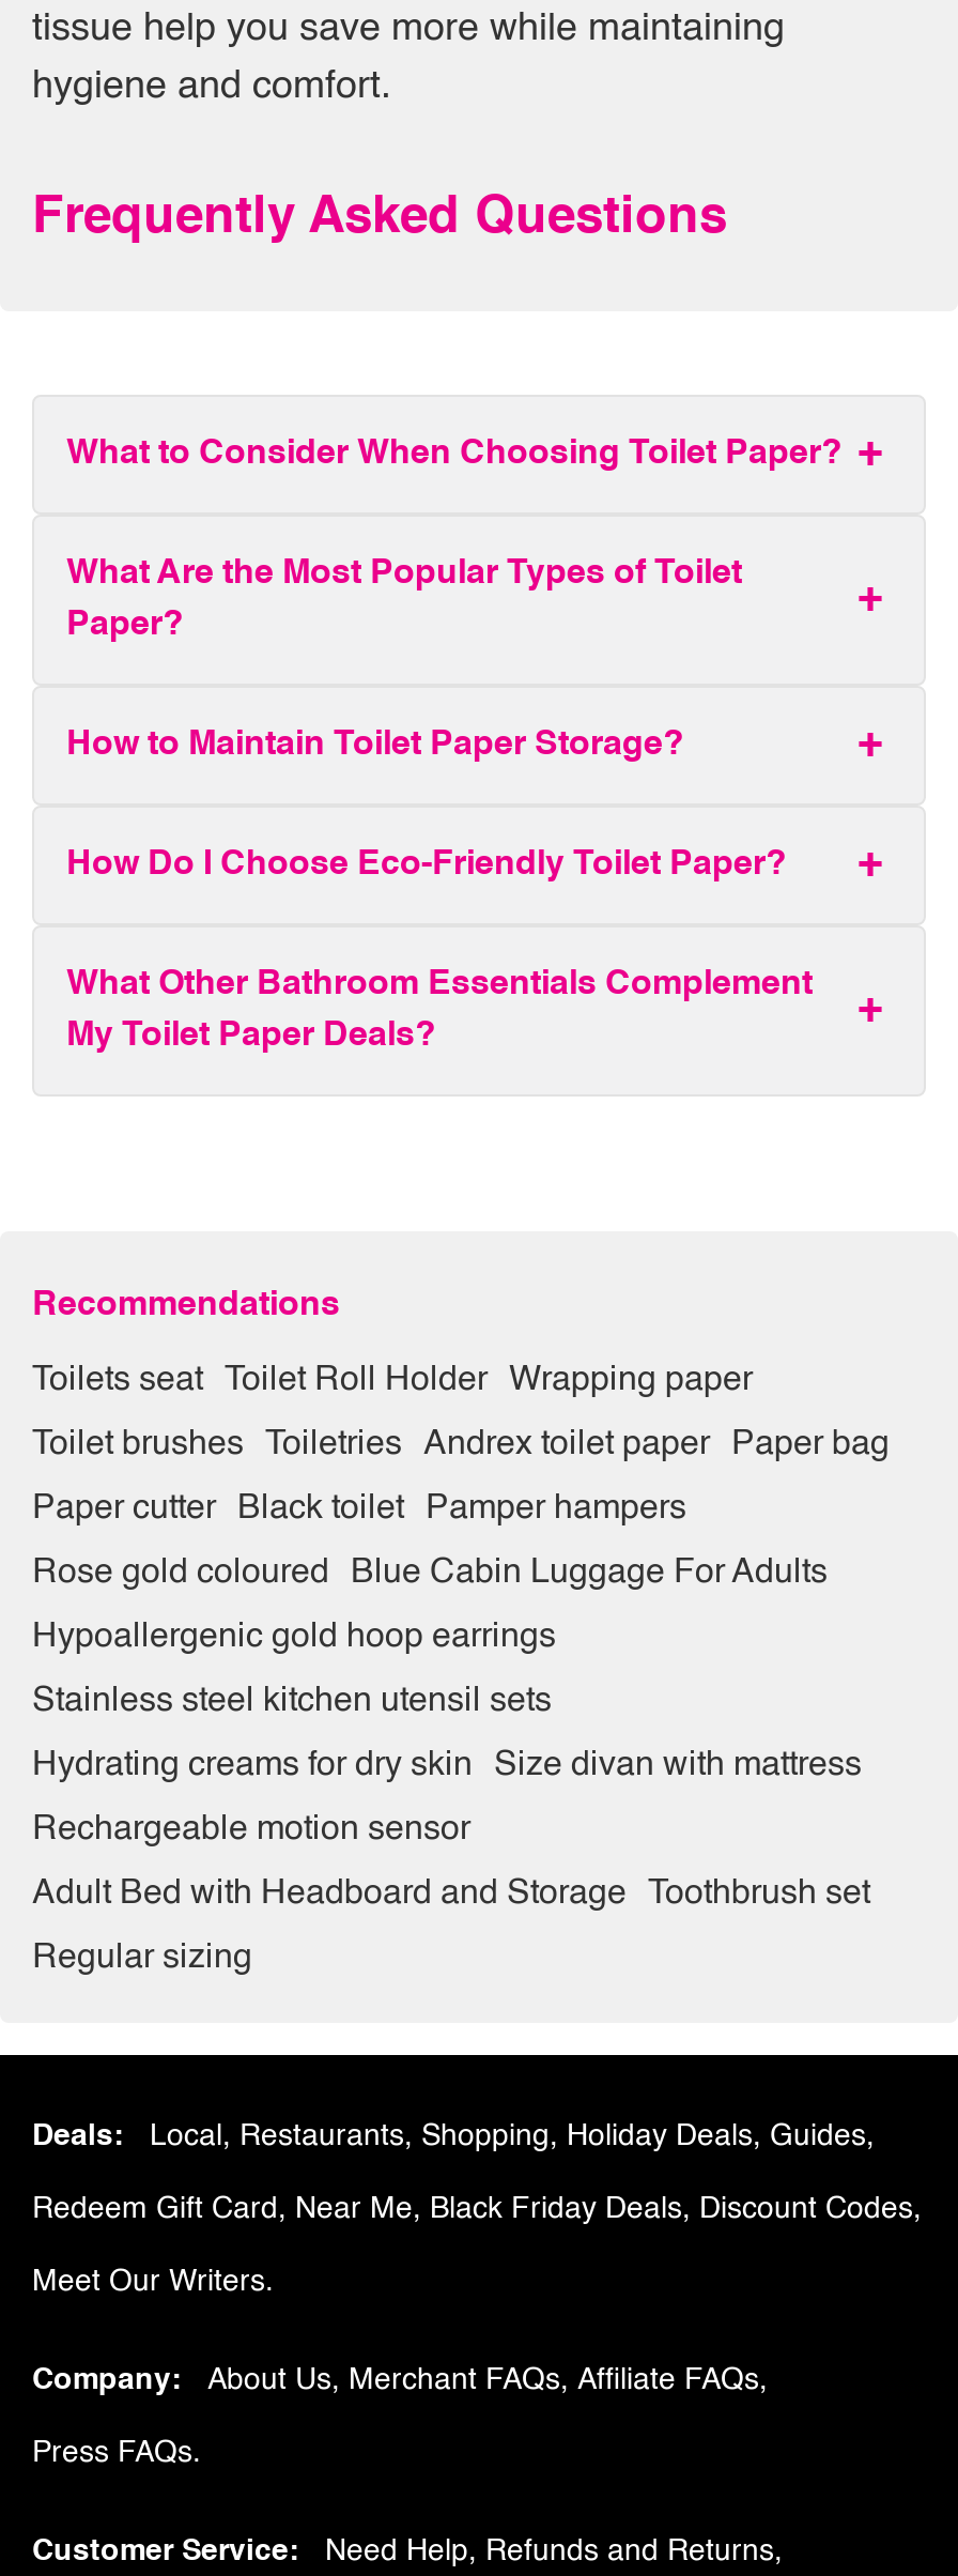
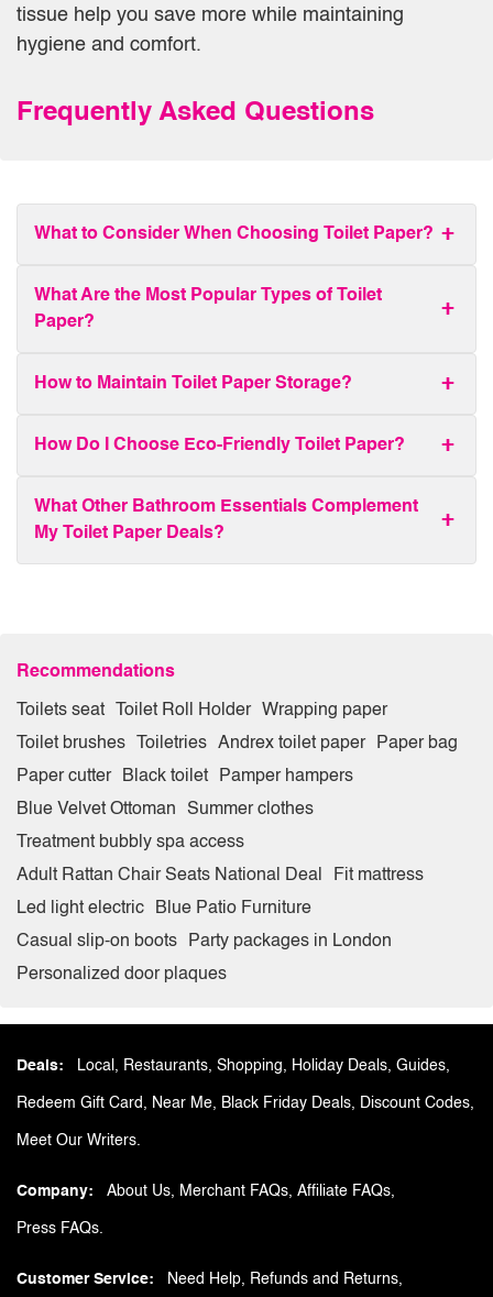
[32,1557,870,1976] Rose gold coloured | Blue Cabin Luggage For Adults | Hypoallergenic gold hoop earrings | Stainless steel kitchen utensil sets | Hydrating creams for dry skin | Size divan with mattress | Rechargeable motion sensor | Adult Bed with Headboard and Storage | Toothbrush set | Regular sizing -> [17,801,424,983] Blue Velvet Ottoman | Summer clothes | Treatment bubbly spa access | Adult Rattan Chair Seats National Deal | Fit mattress | Led light electric | Blue Patio Furniture | Casual slip-on boots | Party packages in London | Personalized door plaques

